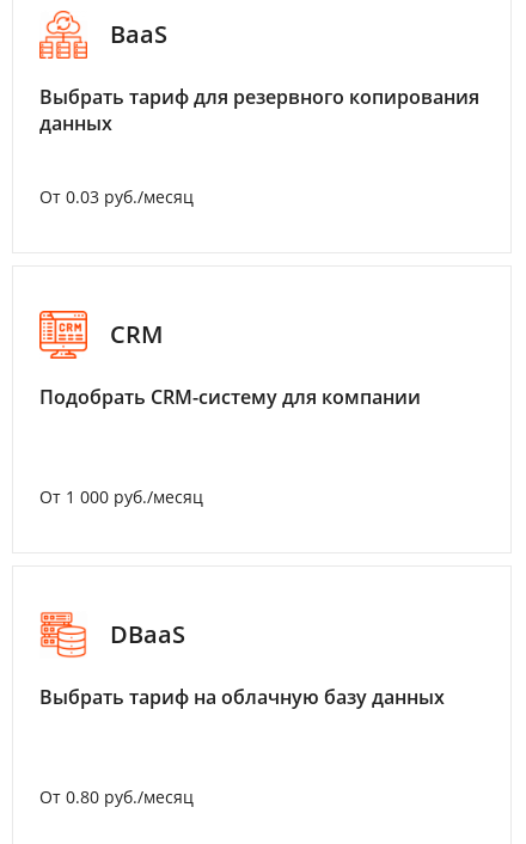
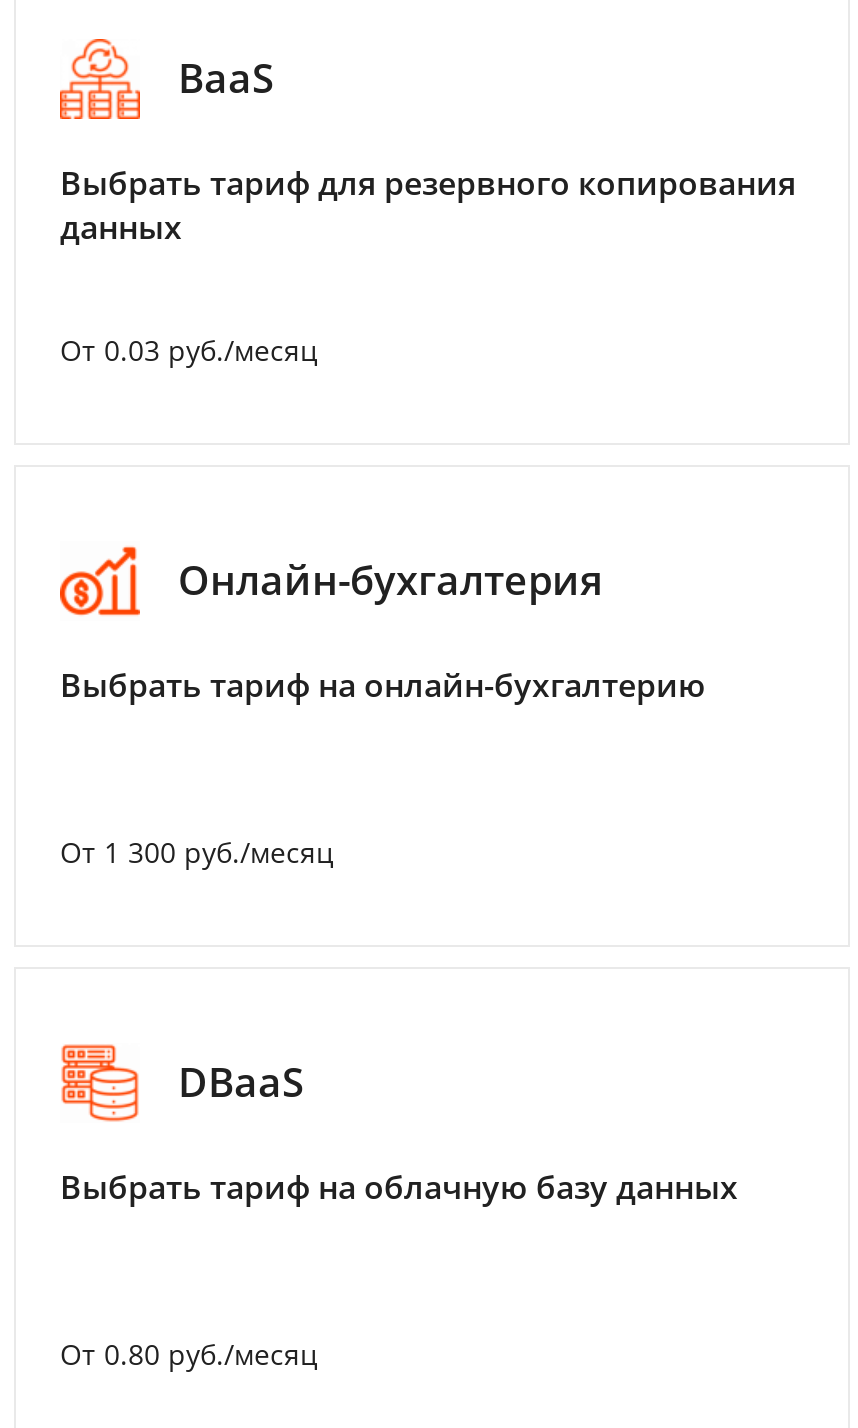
[38,310,163,360] [image] | CRM -> [58,541,602,621] [image] | Онлайн-бухгалтерия
[39,384,421,410] Подобрать CRM-систему для компании -> [60,663,706,707] Выбрать тариф на онлайн-бухгалтерию
[39,485,203,508] От 1 000 руб./месяц -> [60,833,334,871] От 1 300 руб./месяц

